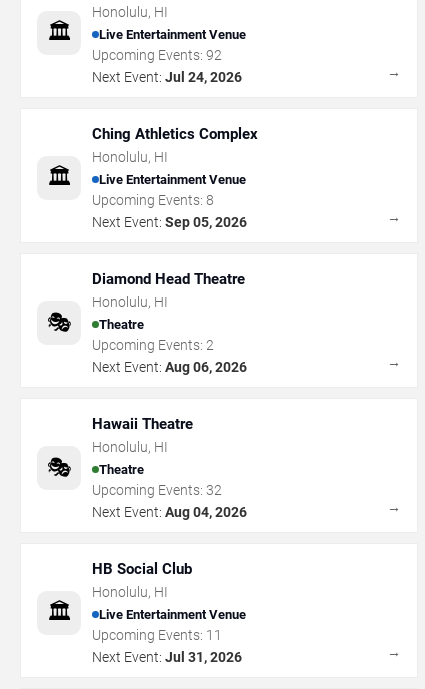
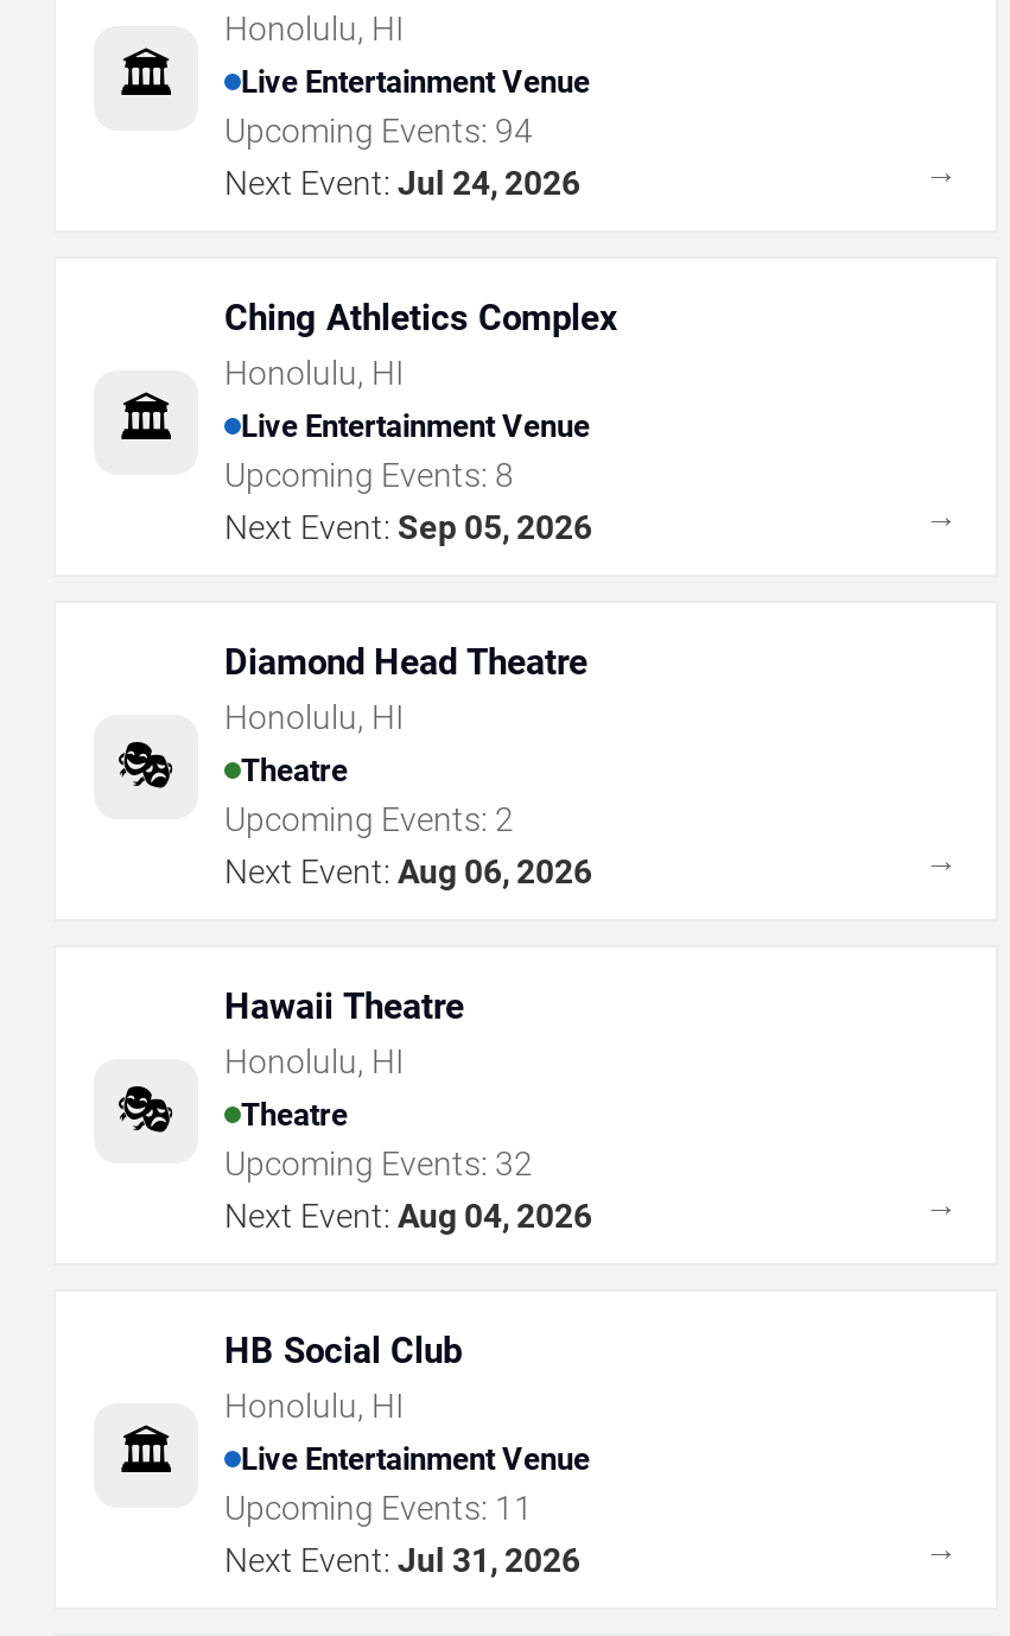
[92,47,222,63] Upcoming Events: 92 -> [224,112,533,150] Upcoming Events: 94

